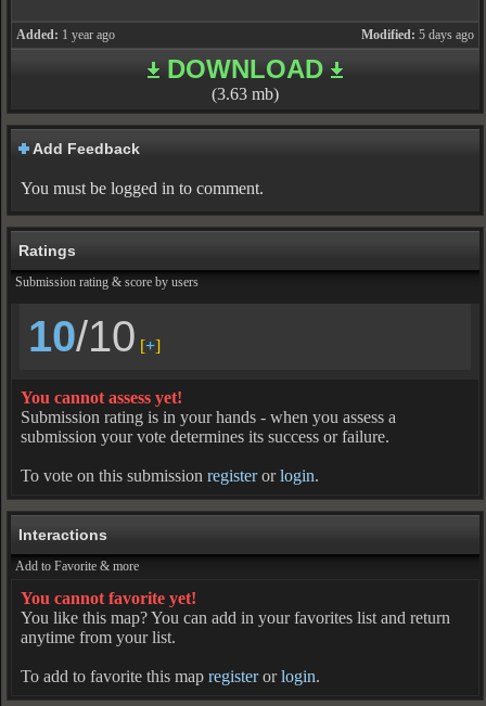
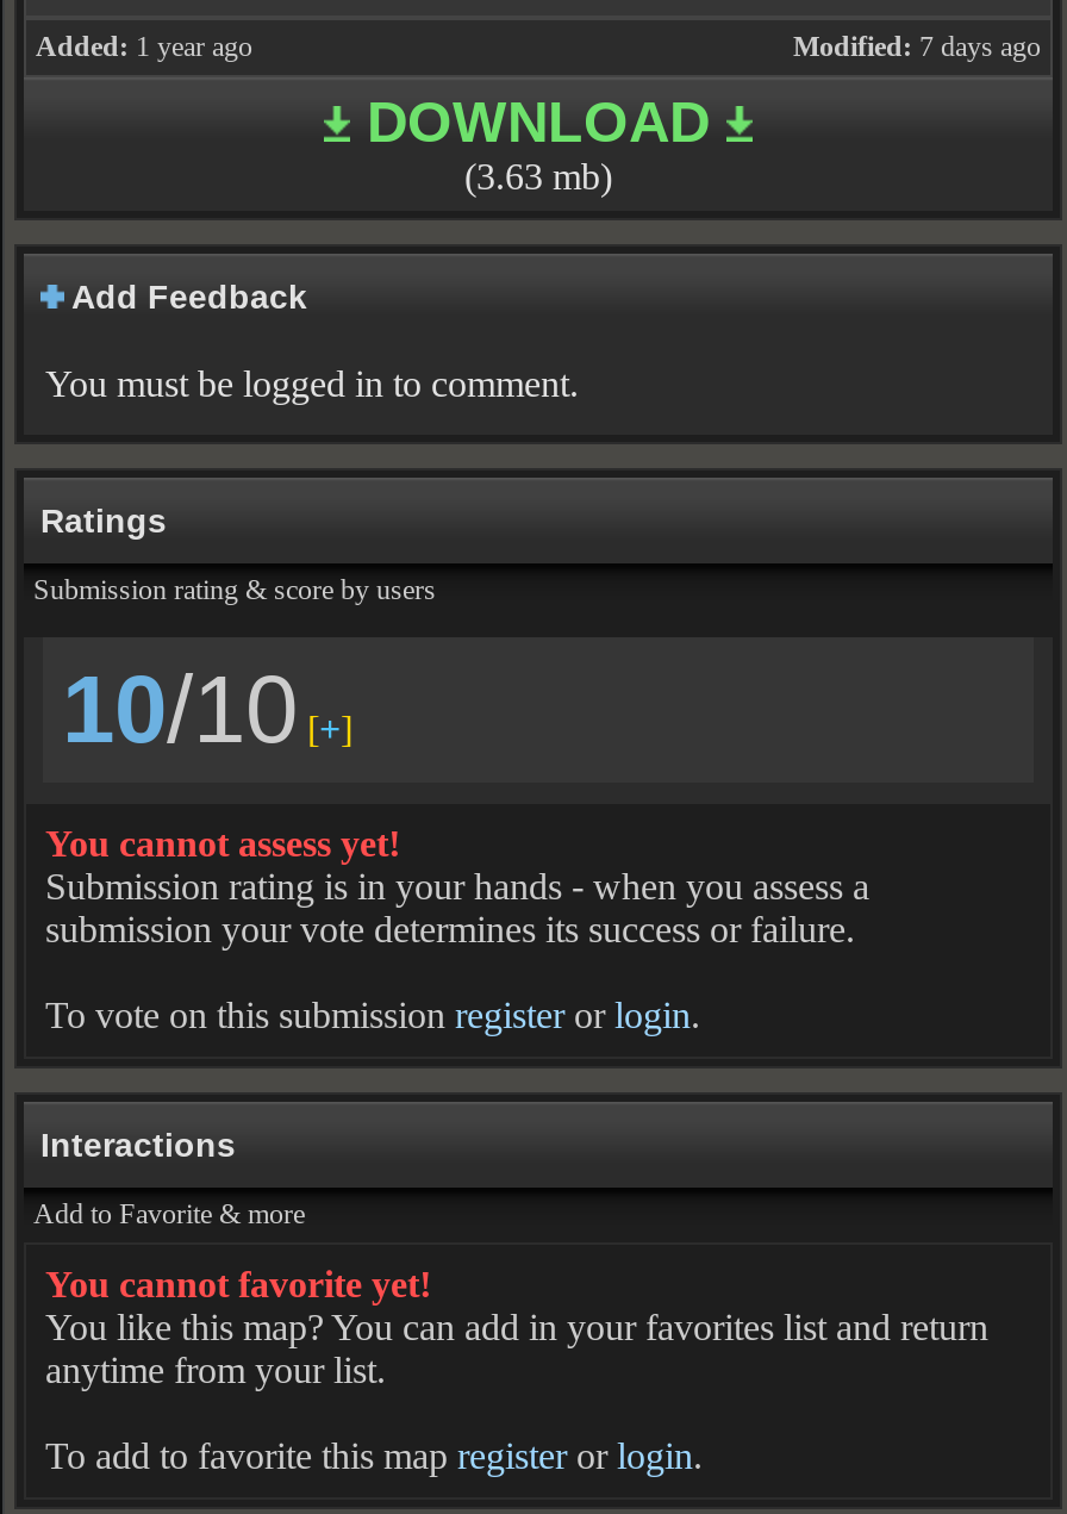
[361,27,474,42] Modified: 5 days ago -> [793,30,1041,63] Modified: 7 days ago

